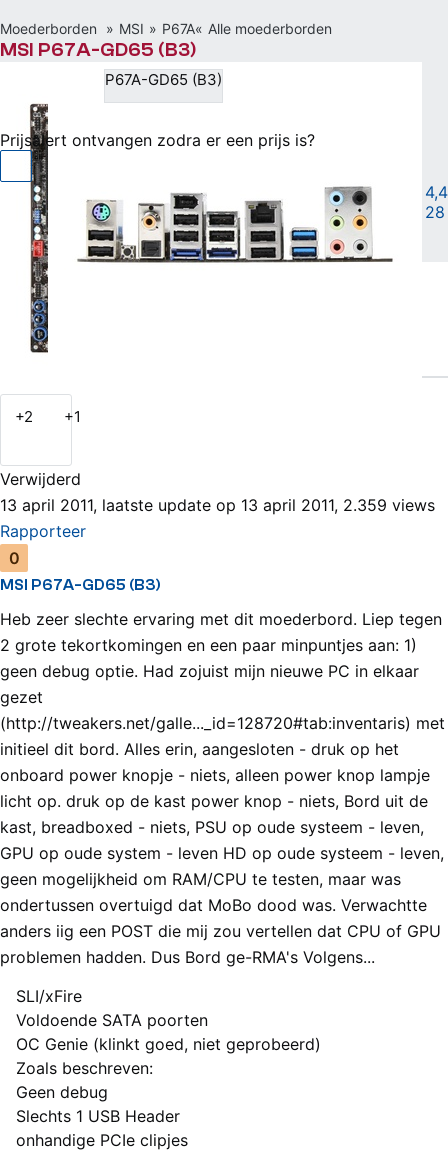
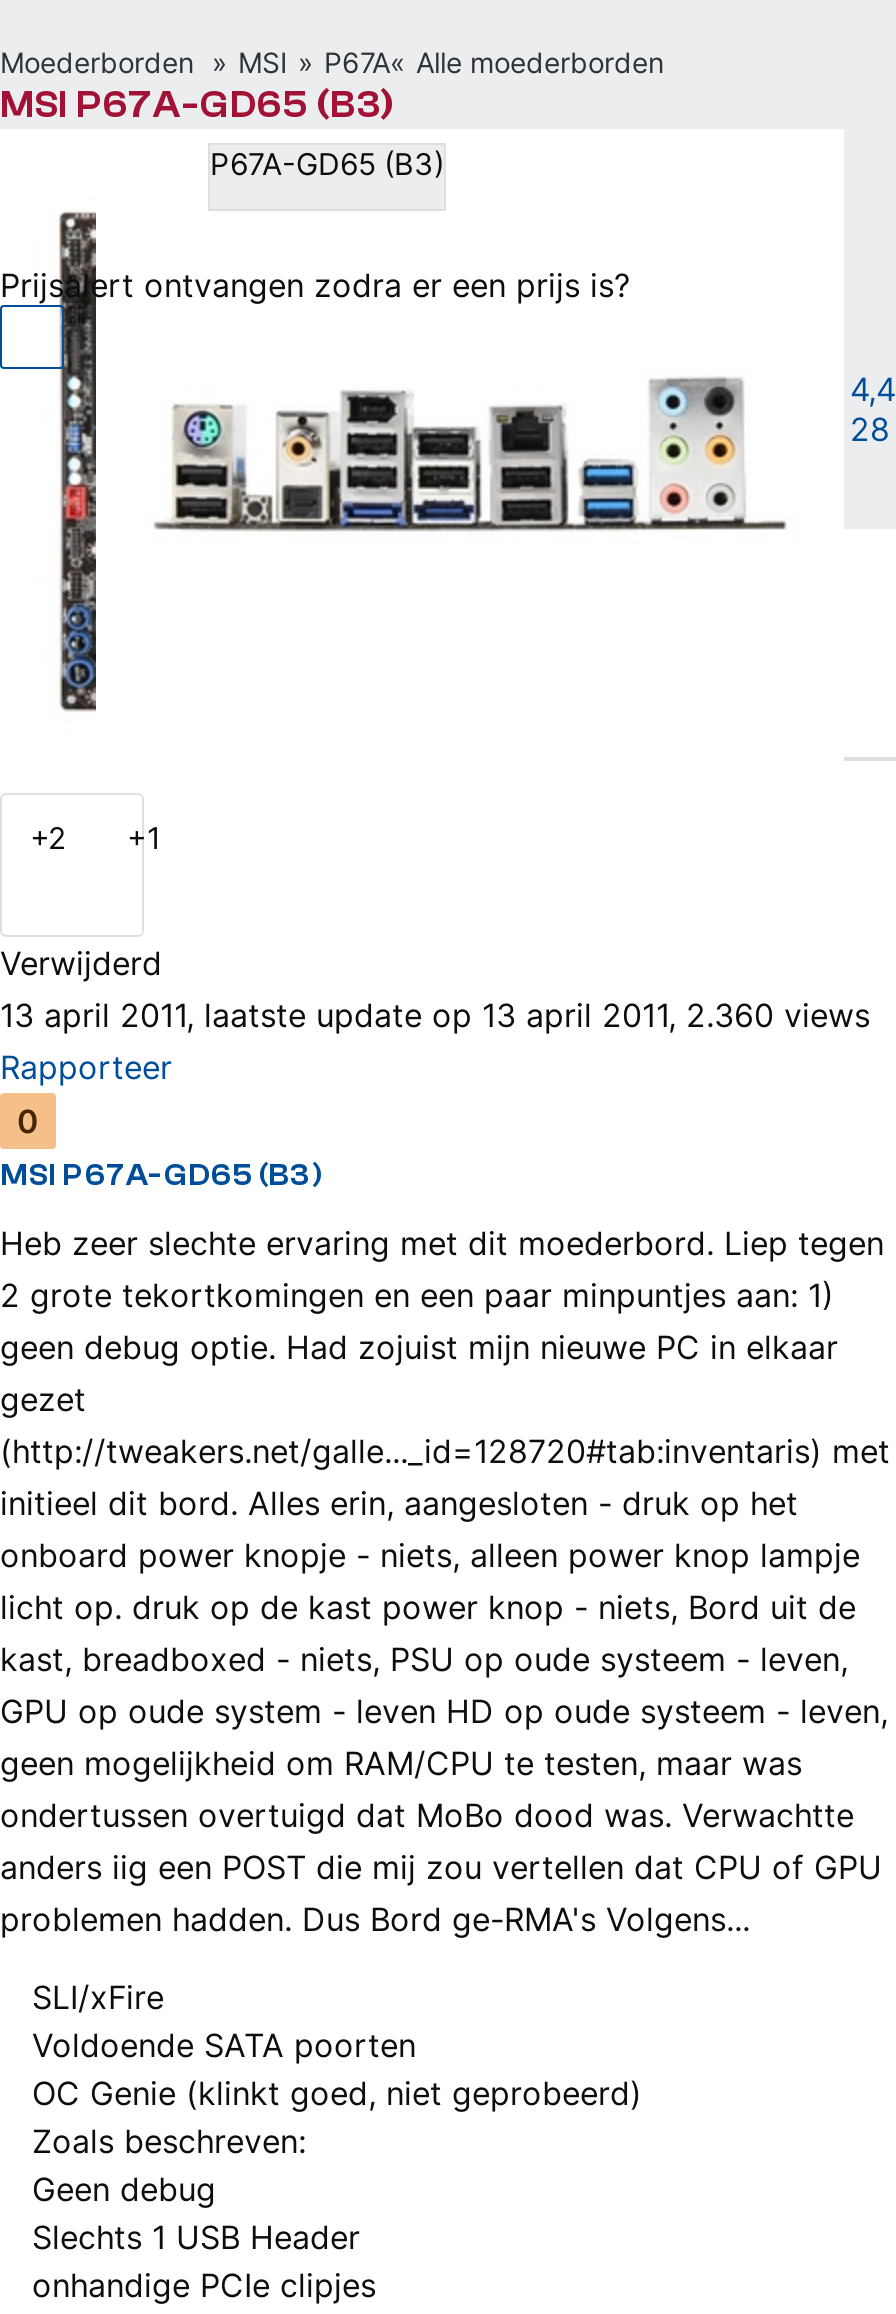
[0,495,435,515] 13 april 2011, laatste update op 13 april 2011, 2.359 views -> [0,995,870,1035] 13 april 2011, laatste update op 13 april 2011, 2.360 views

